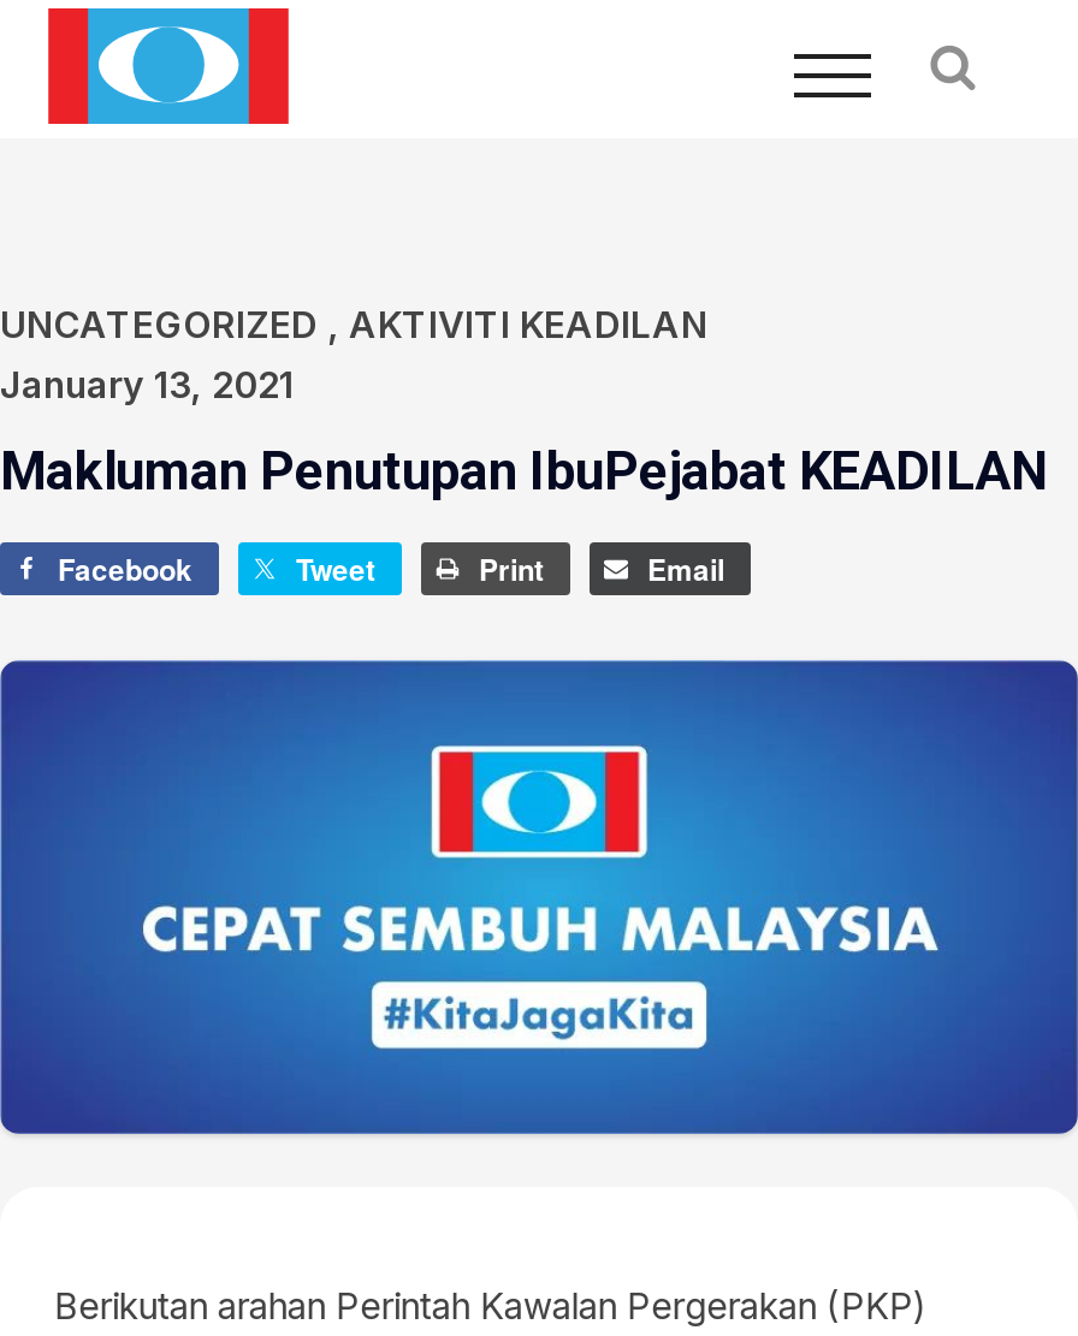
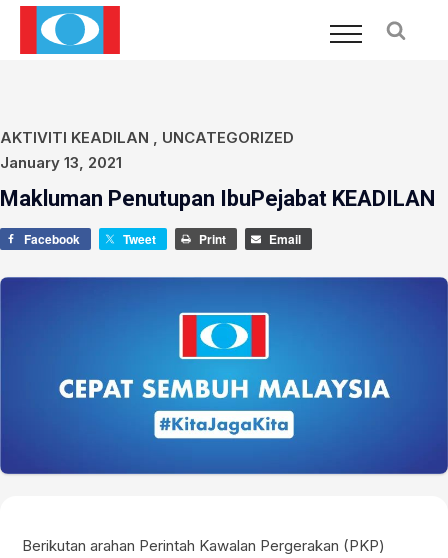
[0,301,707,347] UNCATEGORIZED, AKTIVITI KEADILAN -> [0,128,294,147] AKTIVITI KEADILAN, UNCATEGORIZED

